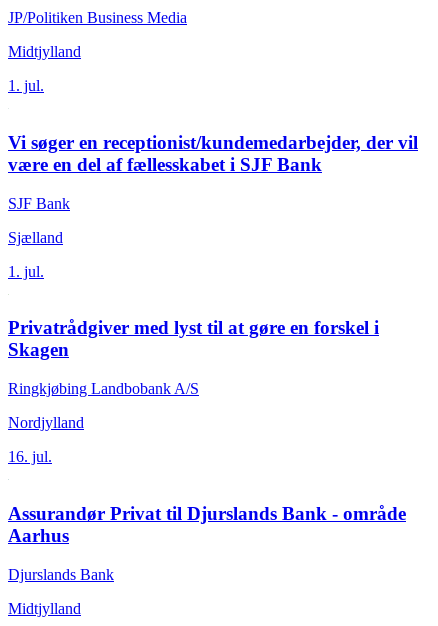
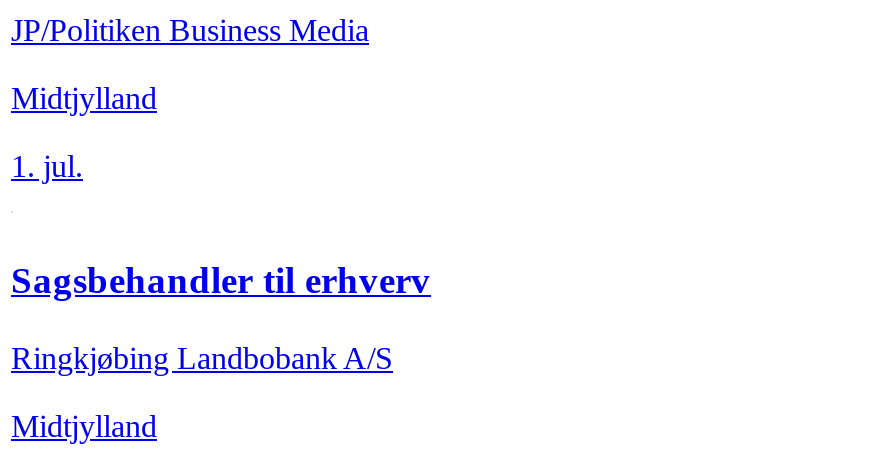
[8,132,418,360] Vi søger en receptionist/kundemedarbejder, der vil | være en del af fællesskabet i SJF Bank | SJF Bank | Sjælland | 1. jul. | Privatrådgiver med lyst til at gøre en forskel i | Skagen -> [11,259,431,301] Sagsbehandler til erhverv
[8,414,406,583] Nordjylland | 16. jul. | Assurandør Privat til Djurslands Bank - område | Aarhus | Djurslands Bank -> none

